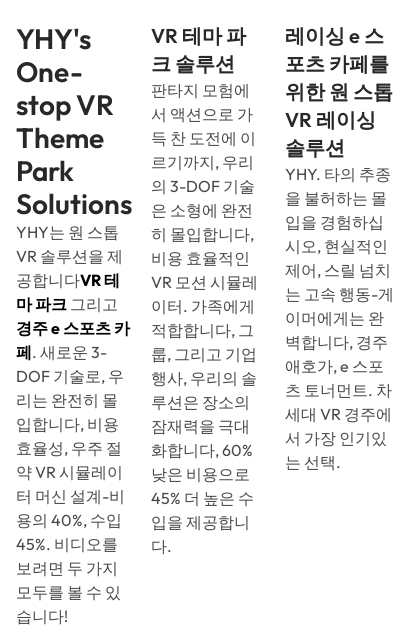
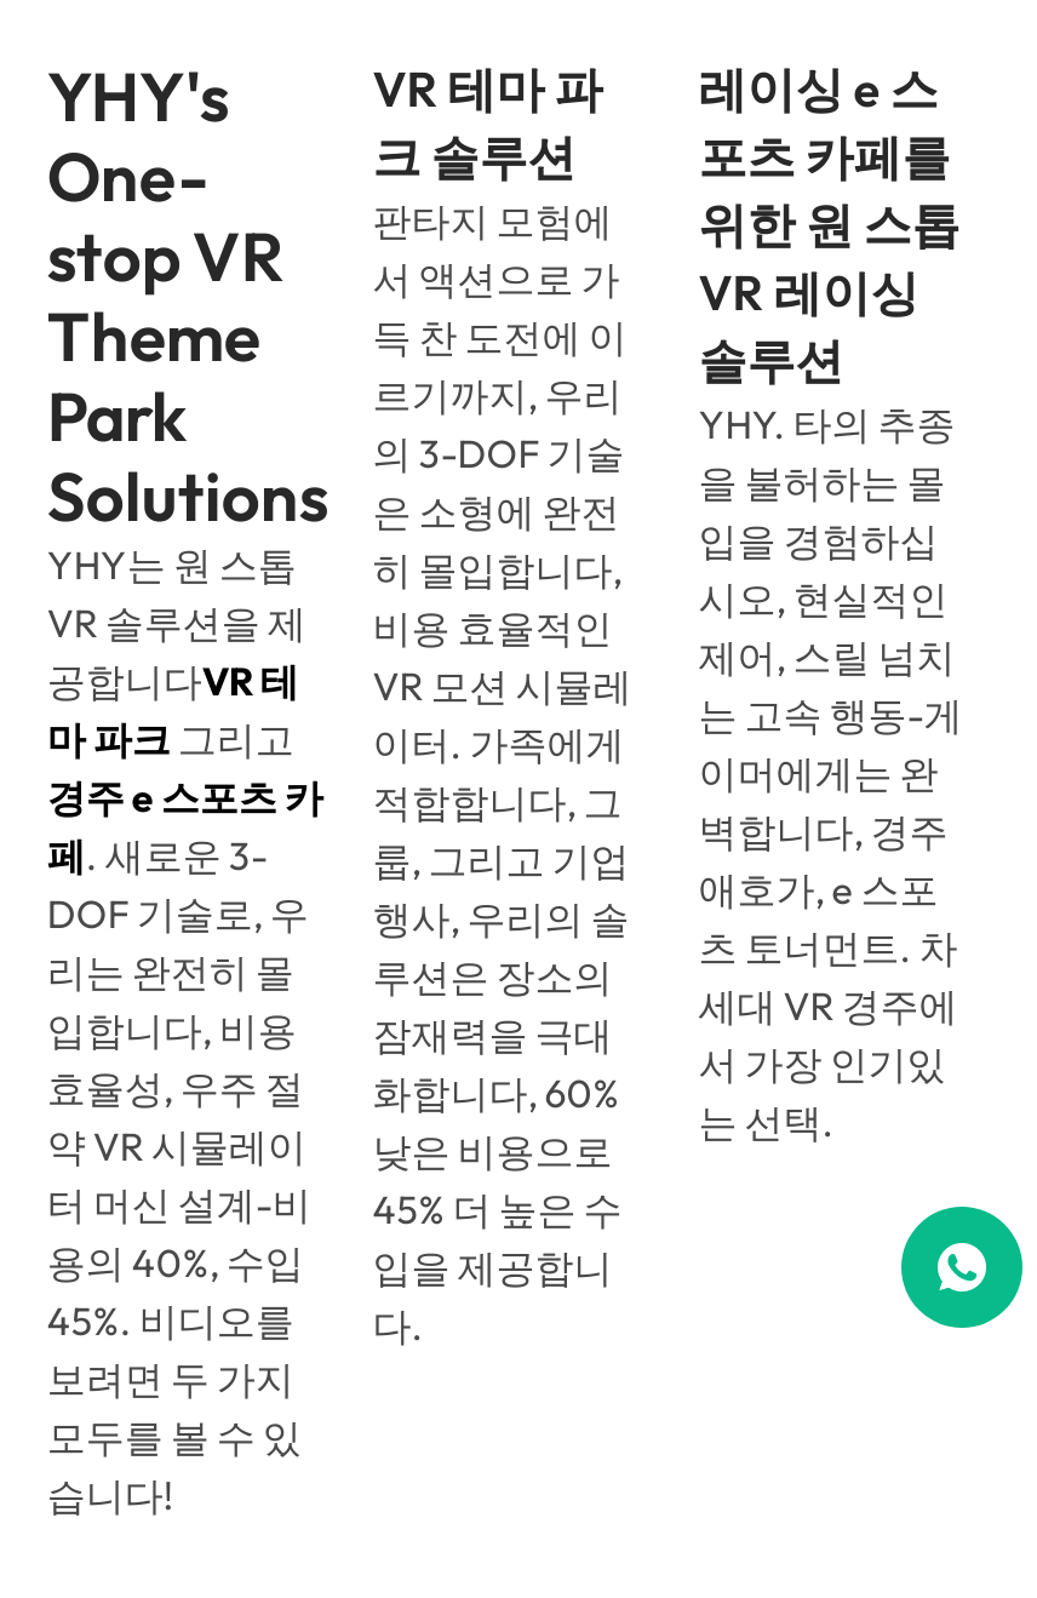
none -> [899,1204,1025,1330] [image]

